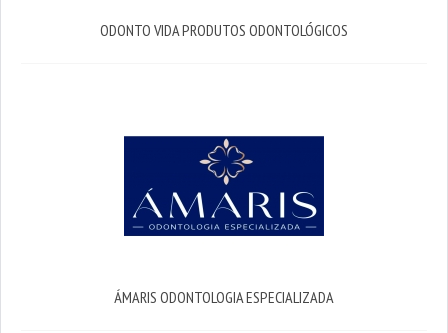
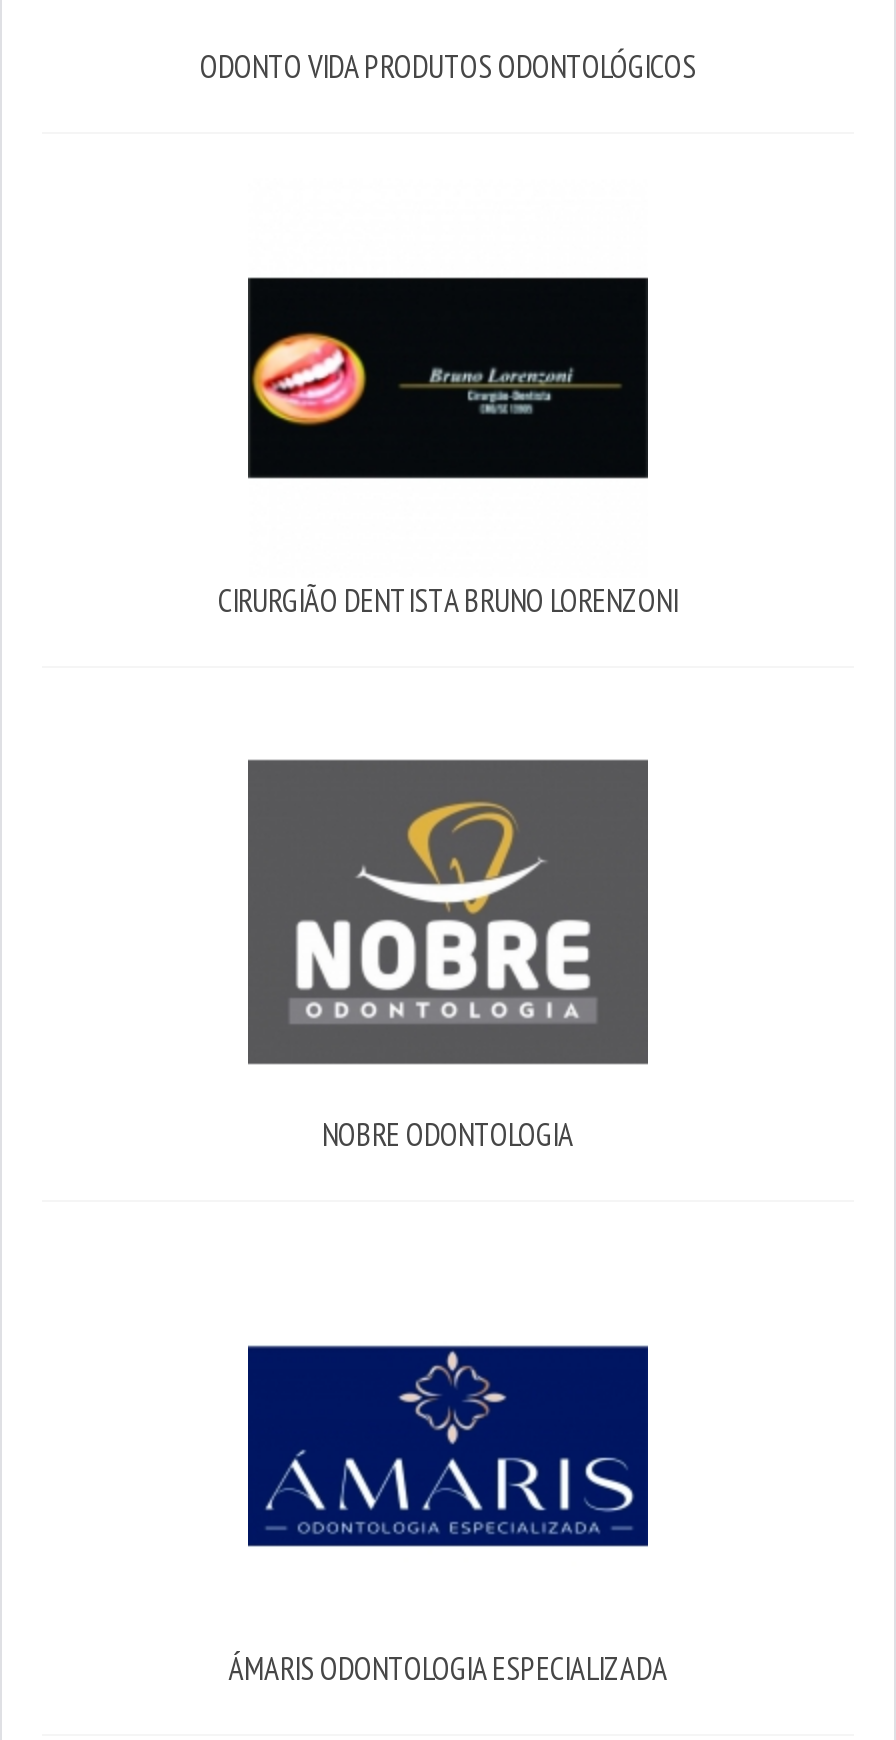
none -> [218,580,678,620] CIRURGIÃO DENTISTA BRUNO LORENZONI
none -> [246,758,650,1154] [image] | NOBRE ODONTOLOGIA
none -> [248,276,648,478] [image]

